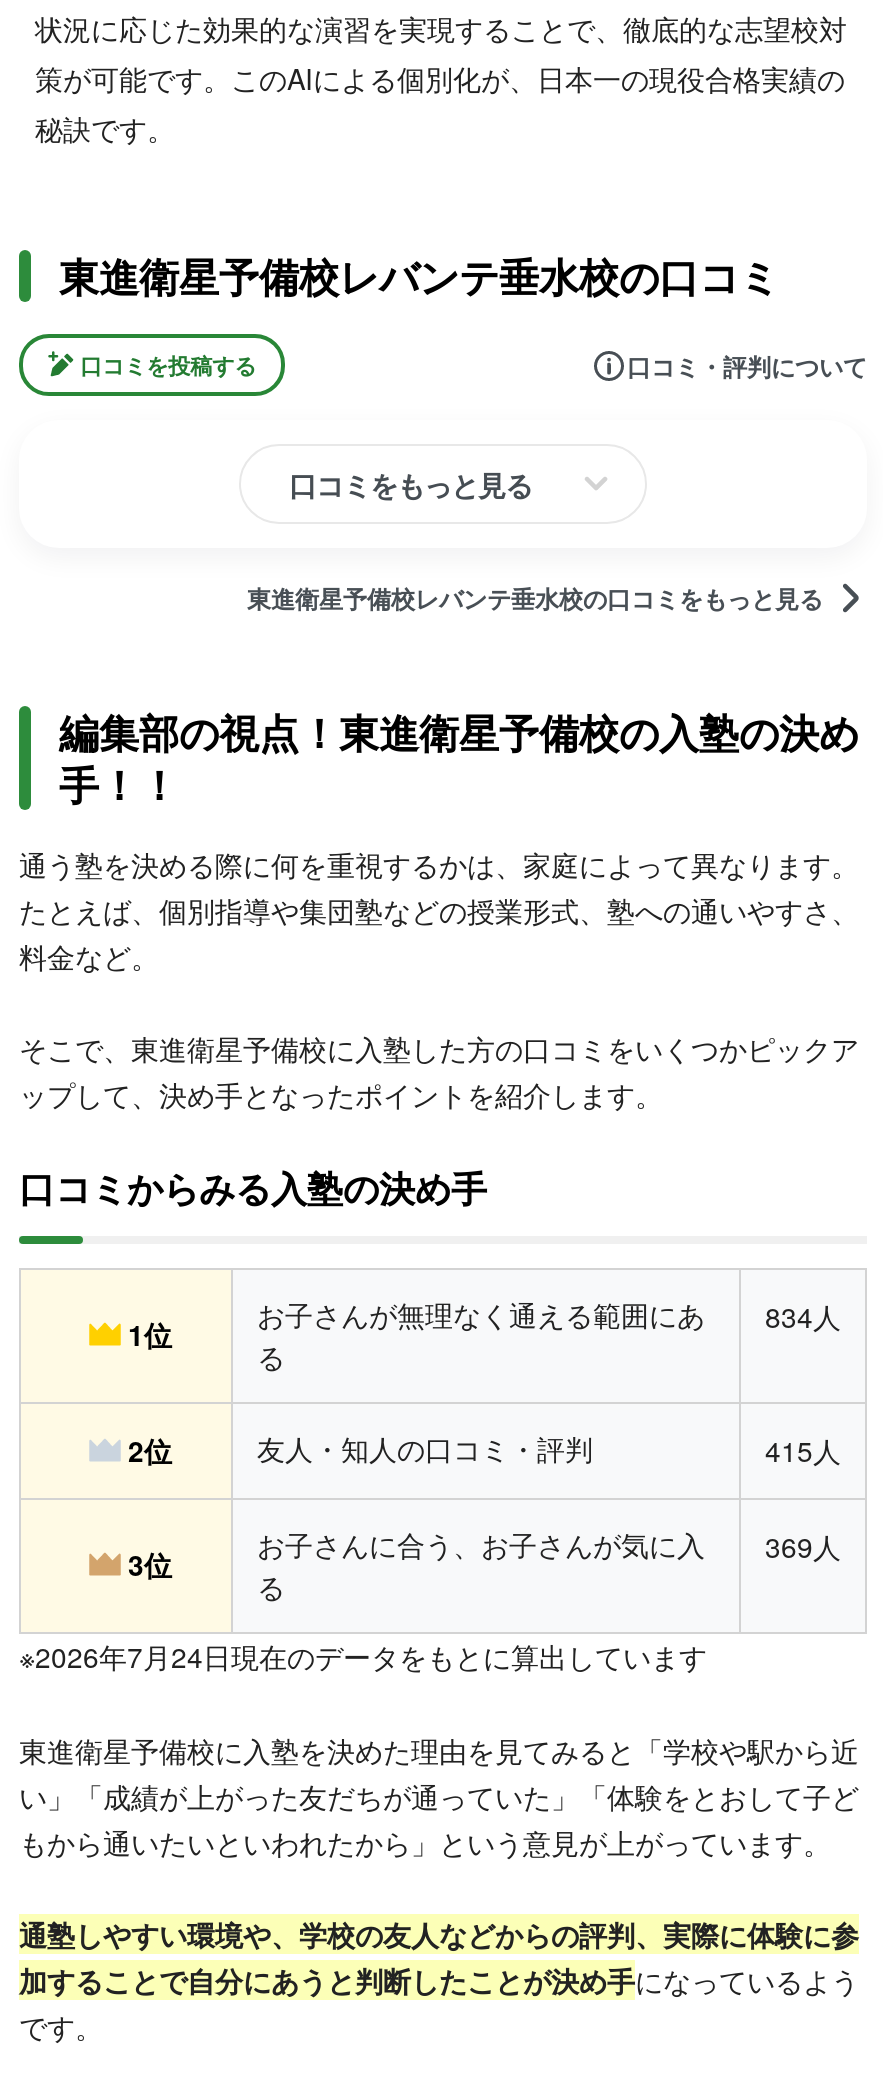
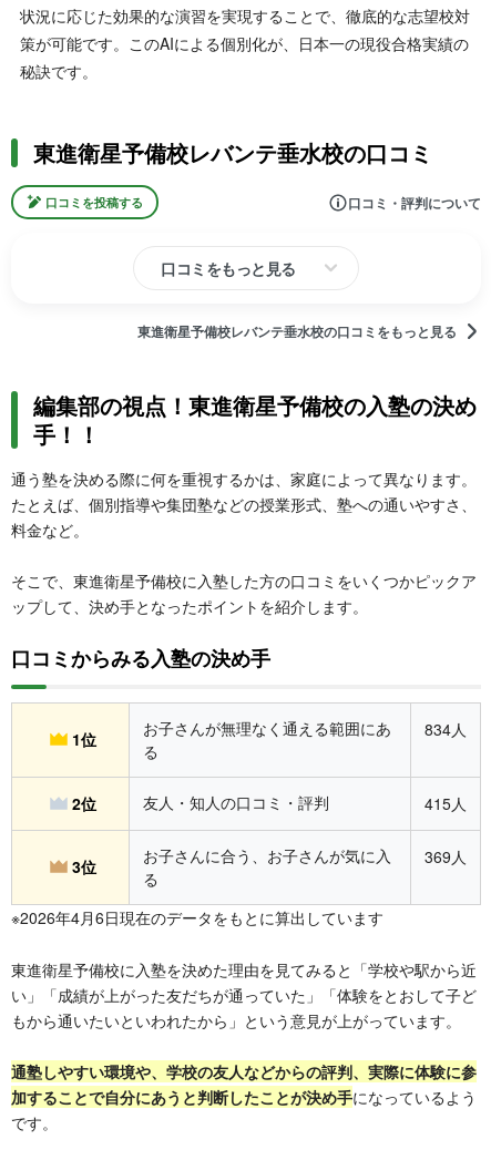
[19,1636,707,1676] ※2026年7月24日現在のデータをもとに算出しています -> [11,906,383,928] ※2026年4月6日現在のデータをもとに算出しています

